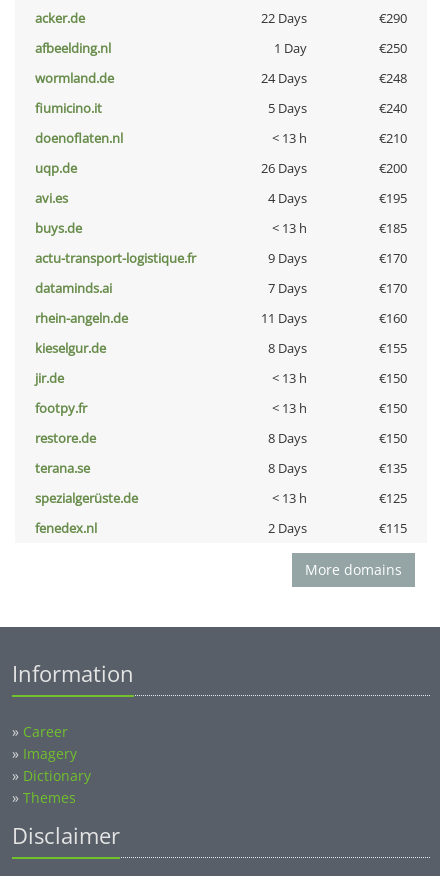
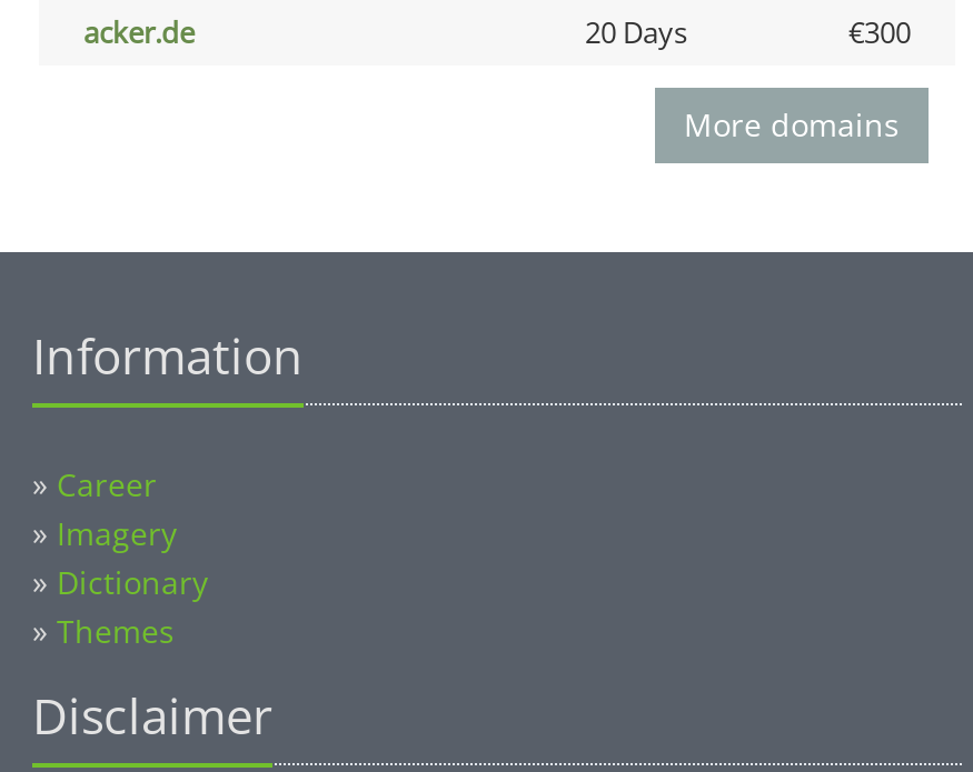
[35,9,407,537] 22 Days | €290 | afbeelding.nl | 1 Day | €250 | wormland.de | 24 Days | €248 | fiumicino.it | 5 Days | €240 | doenoflaten.nl | < 13 h | €210 | uqp.de | 26 Days | €200 | avi.es | 4 Days | €195 | buys.de | < 13 h | €185 | actu-transport-logistique.fr | 9 Days | €170 | dataminds.ai | 7 Days | €170 | rhein-angeln.de | 11 Days | €160 | kieselgur.de | 8 Days | €155 | jir.de | < 13 h | €150 | footpy.fr | < 13 h | €150 | restore.de | 8 Days | €150 | terana.se | 8 Days | €135 | spezialgerüste.de | < 13 h | €125 | fenedex.nl | 2 Days | €115 -> [585,12,911,52] 20 Days | €300

